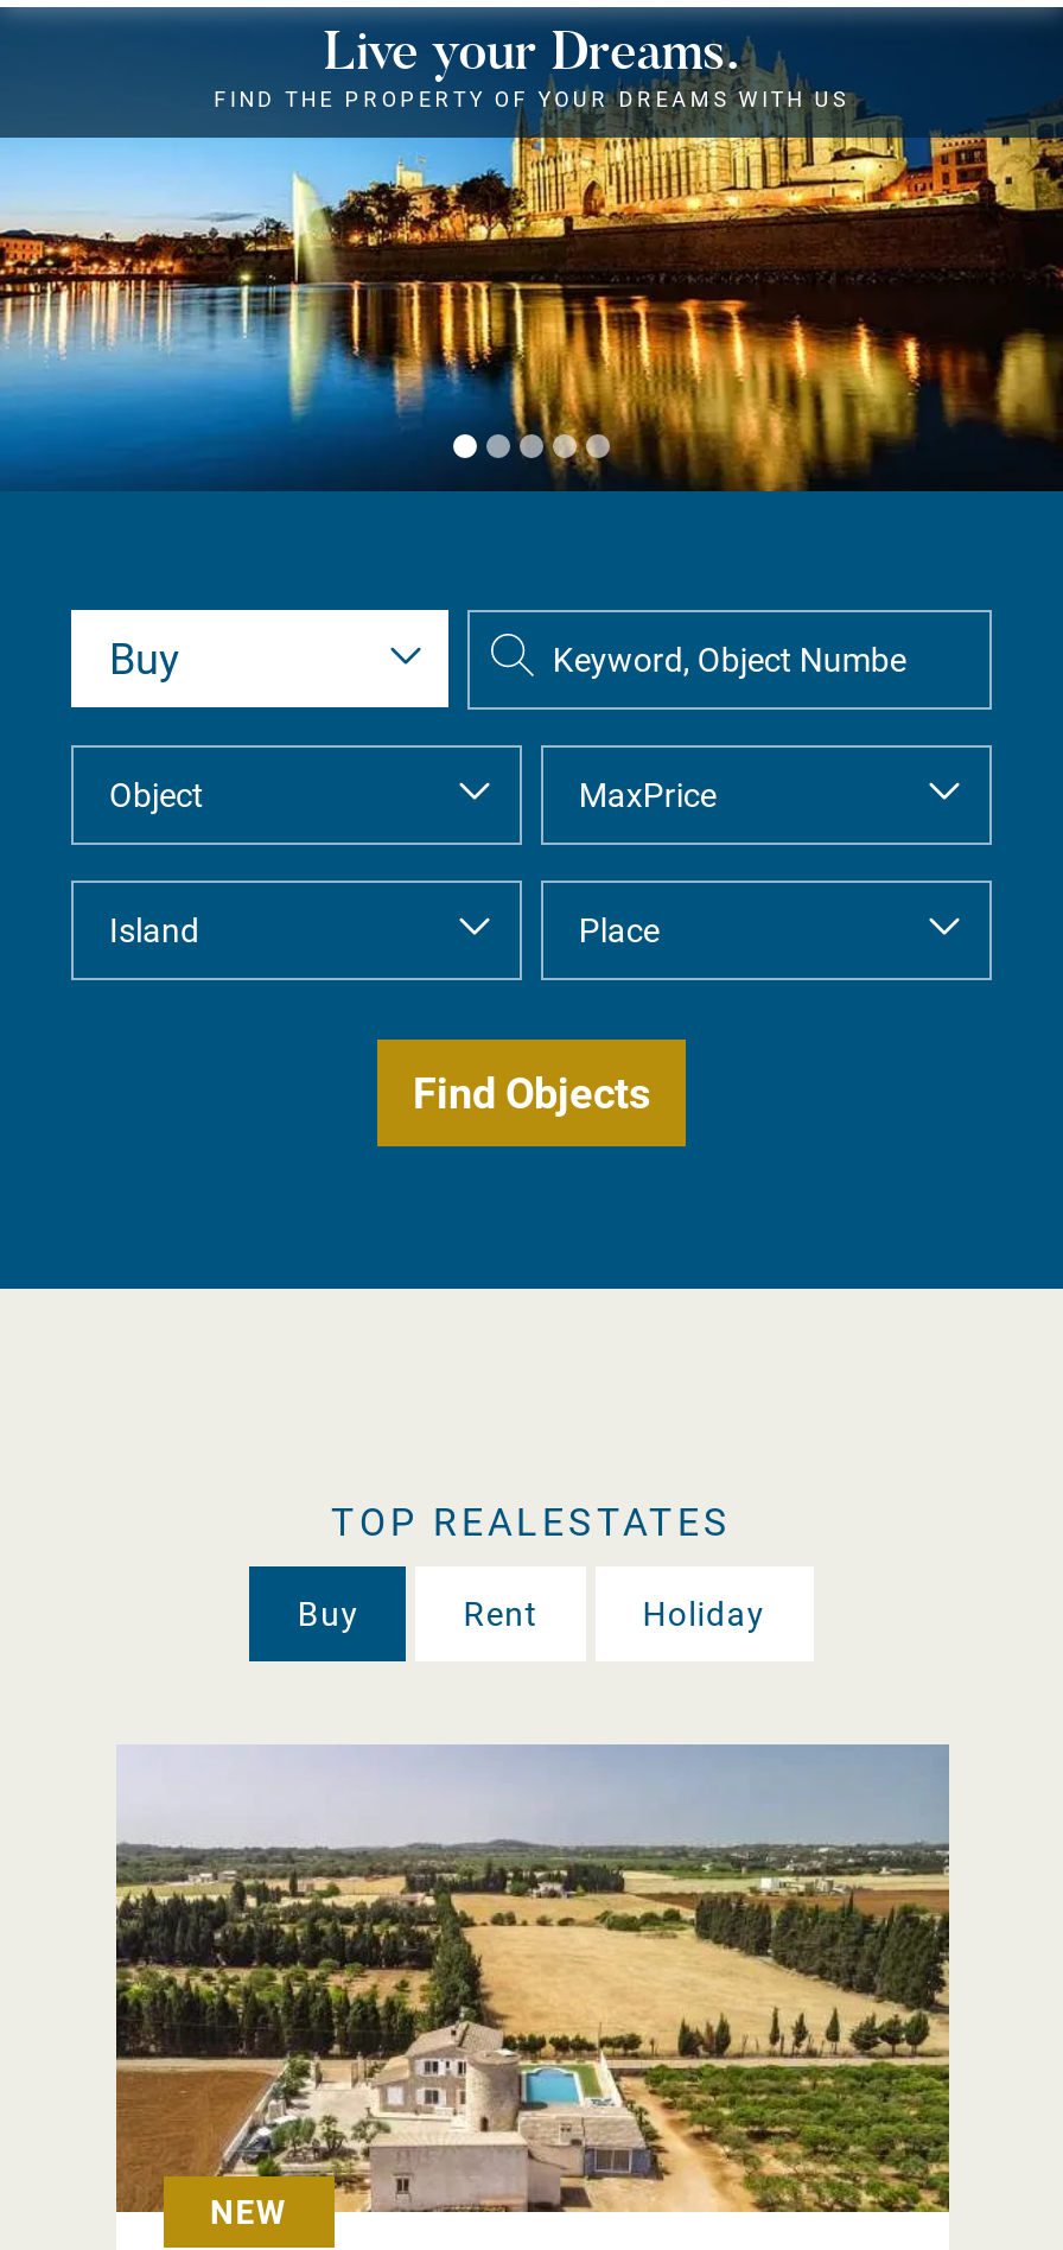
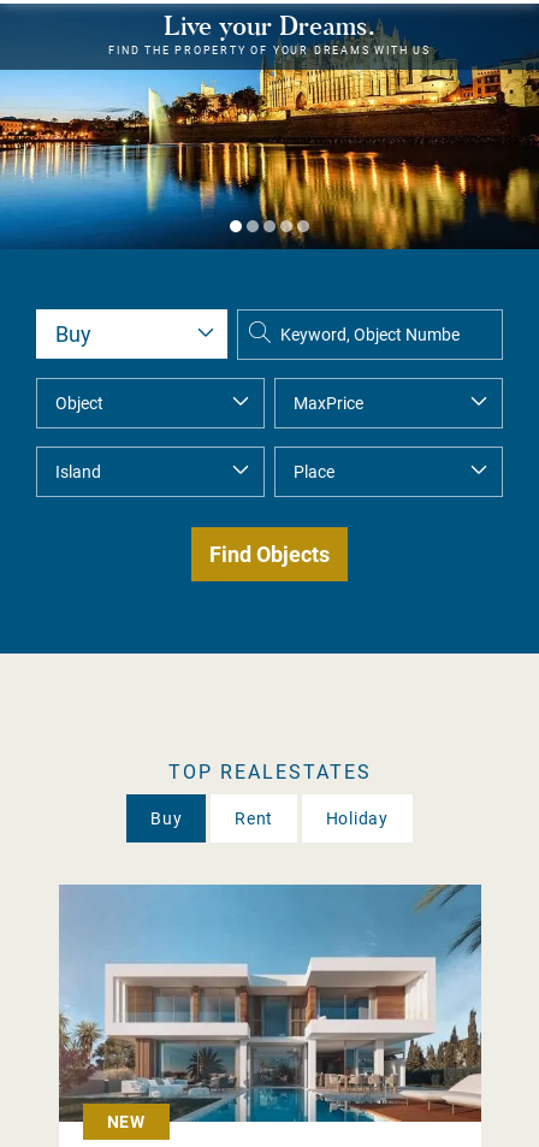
[114,1744,951,2214] [image] -> [59,885,482,1123] [image]

